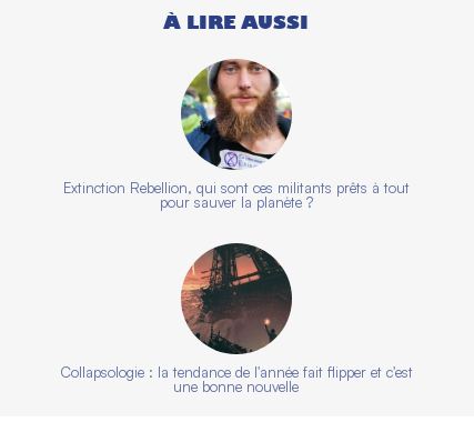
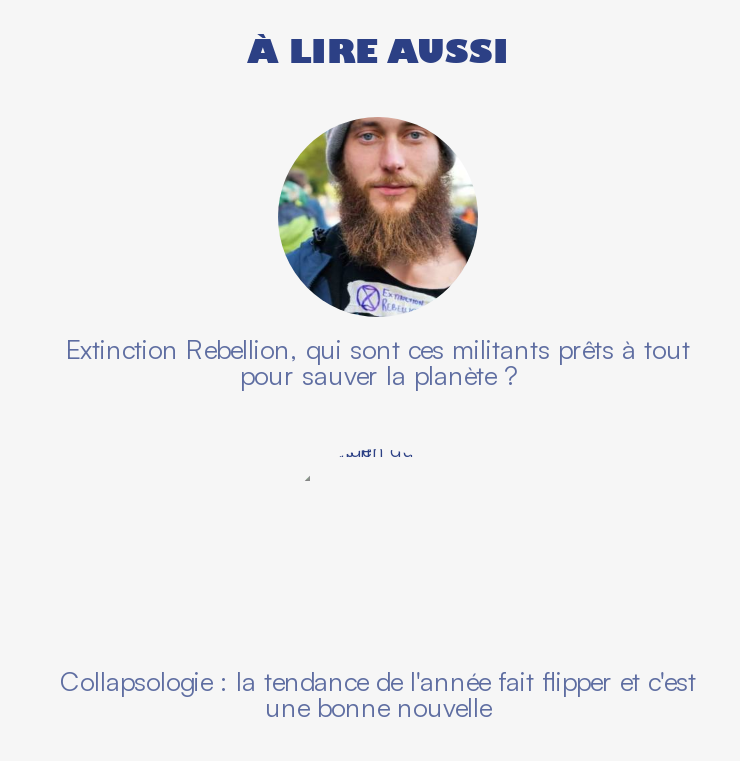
[180,242,293,355] [image] -> none

